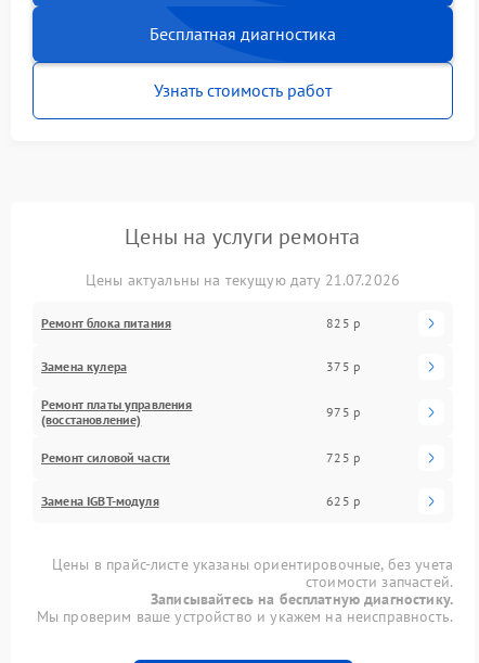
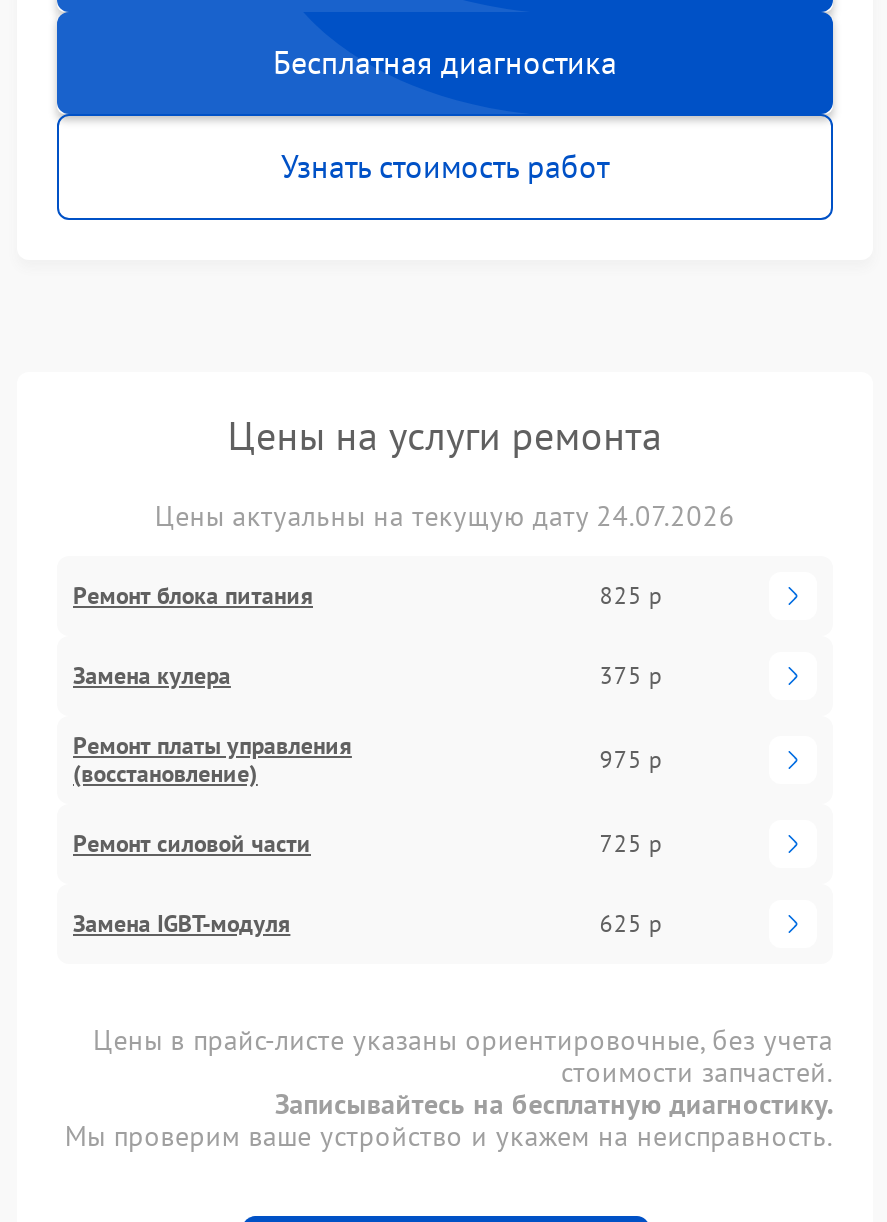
[86,270,400,290] Цены актуальны на текущую дату 21.07.2026 -> [155,498,735,534] Цены актуальны на текущую дату 24.07.2026

